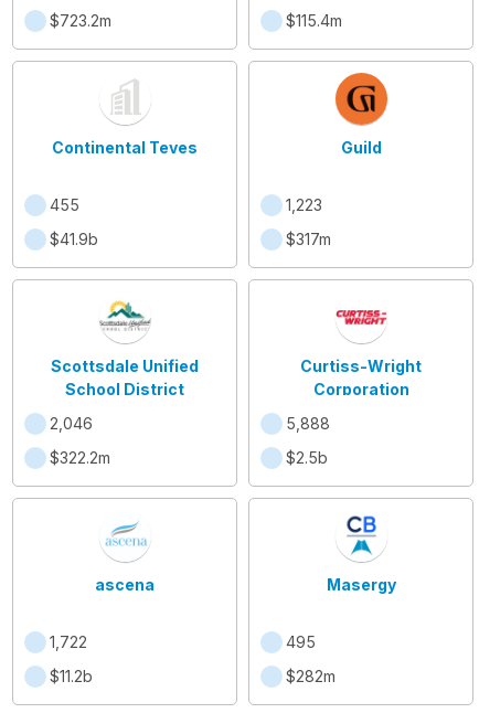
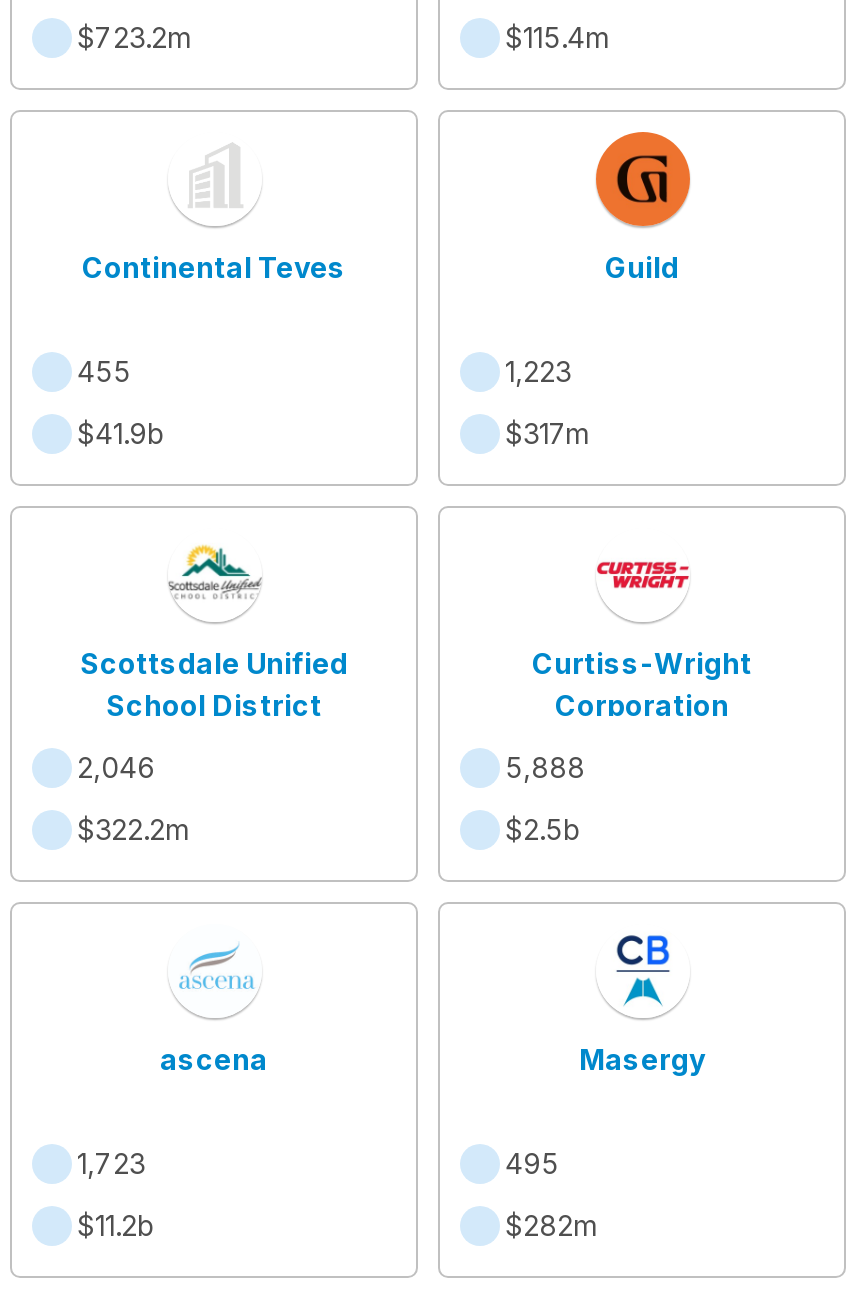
[49,632,87,651] 1,722 -> [77,1146,145,1180] 1,723

